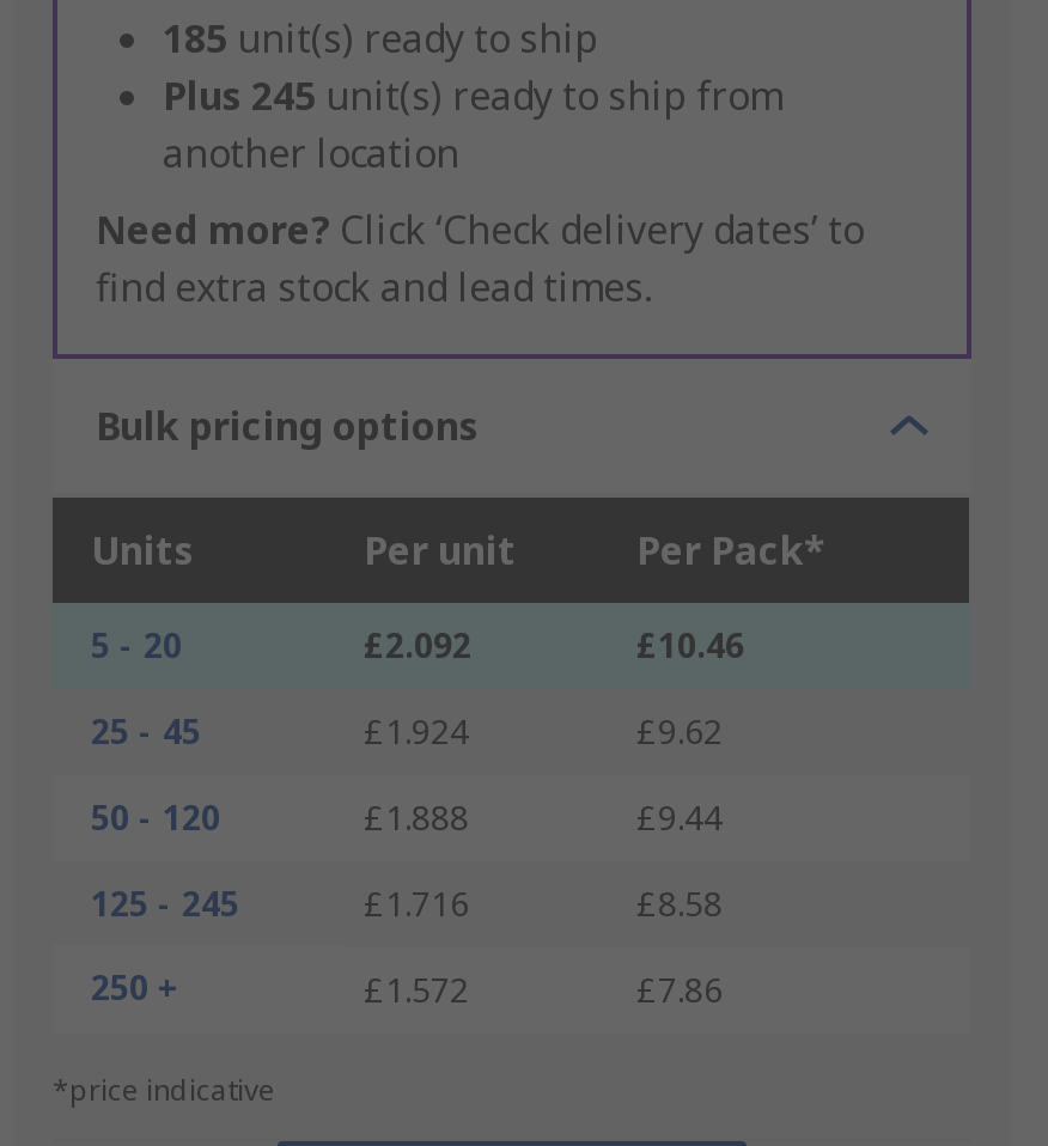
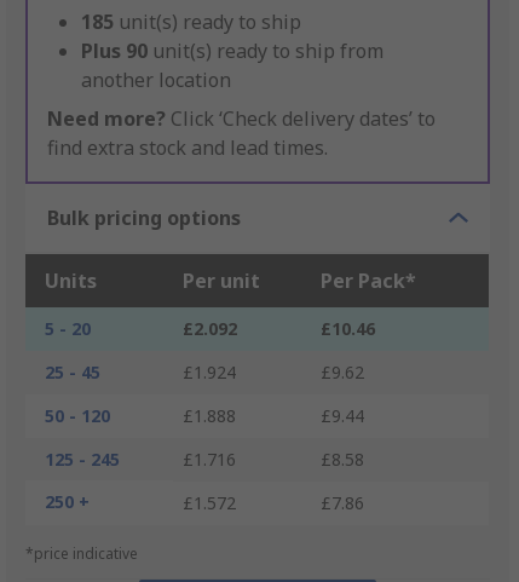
[163,71,782,123] Plus 245 unit(s) ready to ship from -> [81,38,384,65] Plus 90 unit(s) ready to ship from

